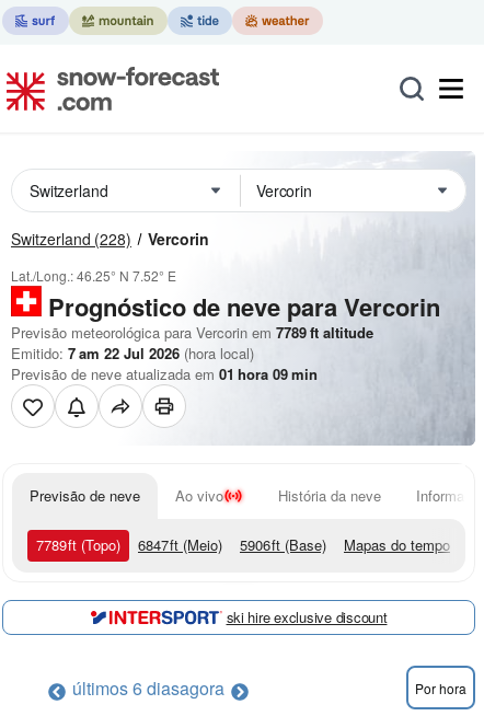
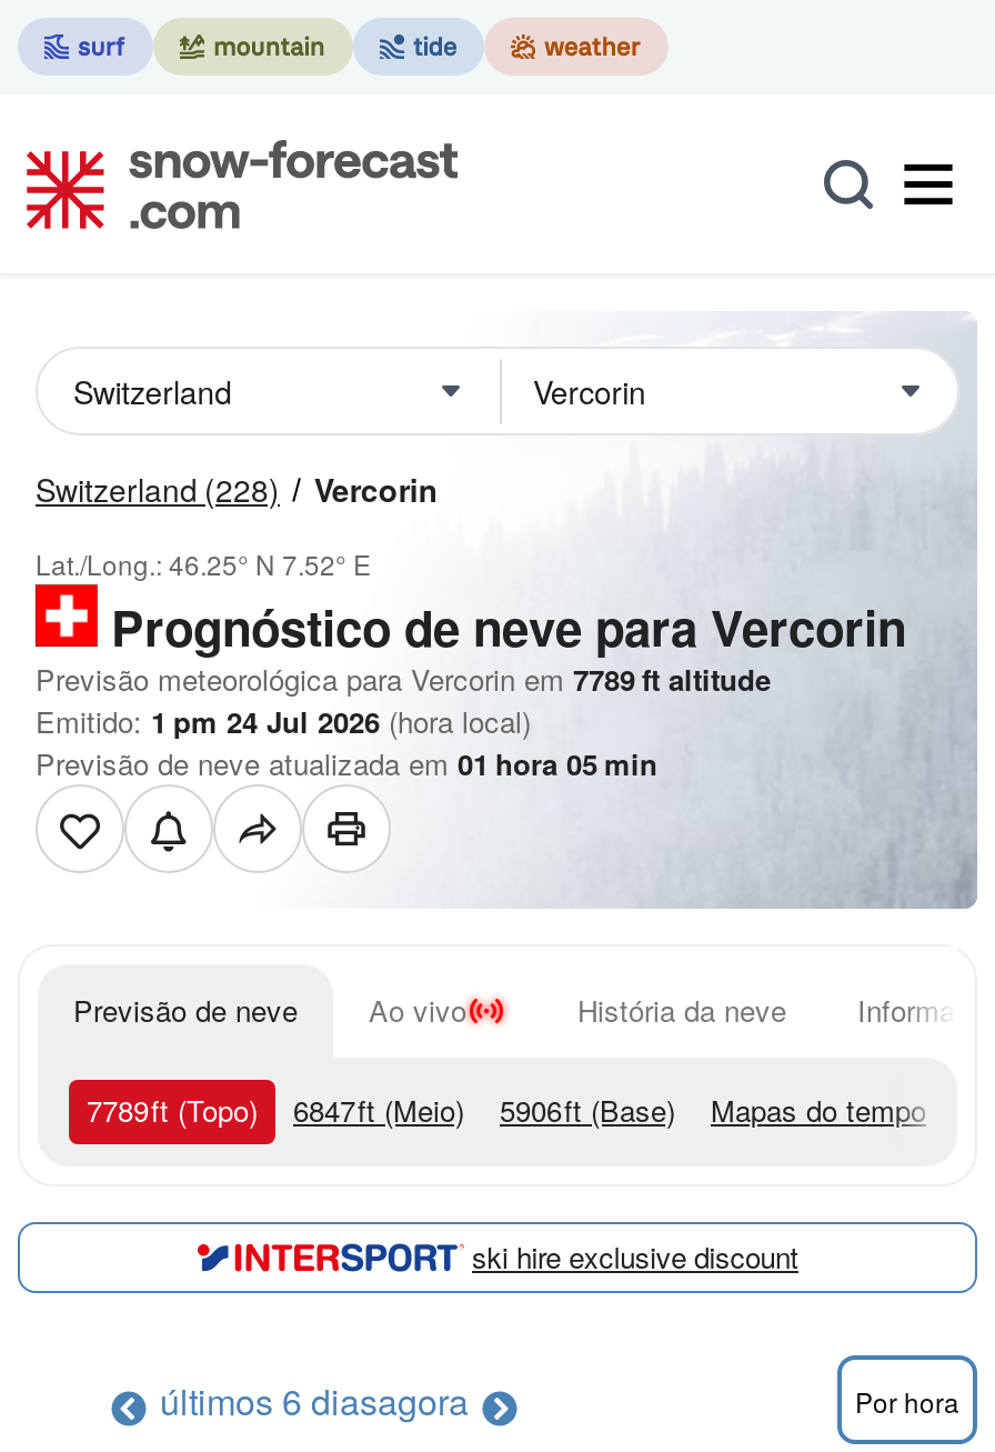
[11,343,254,363] Emitido: 7 am 22 Jul 2026 (hora local) -> [36,700,531,742] Emitido: 1 pm 24 Jul 2026 (hora local)
[11,363,318,384] Previsão de neve atualizada em 01 hora 09 min -> [36,742,657,784] Previsão de neve atualizada em 01 hora 05 min

